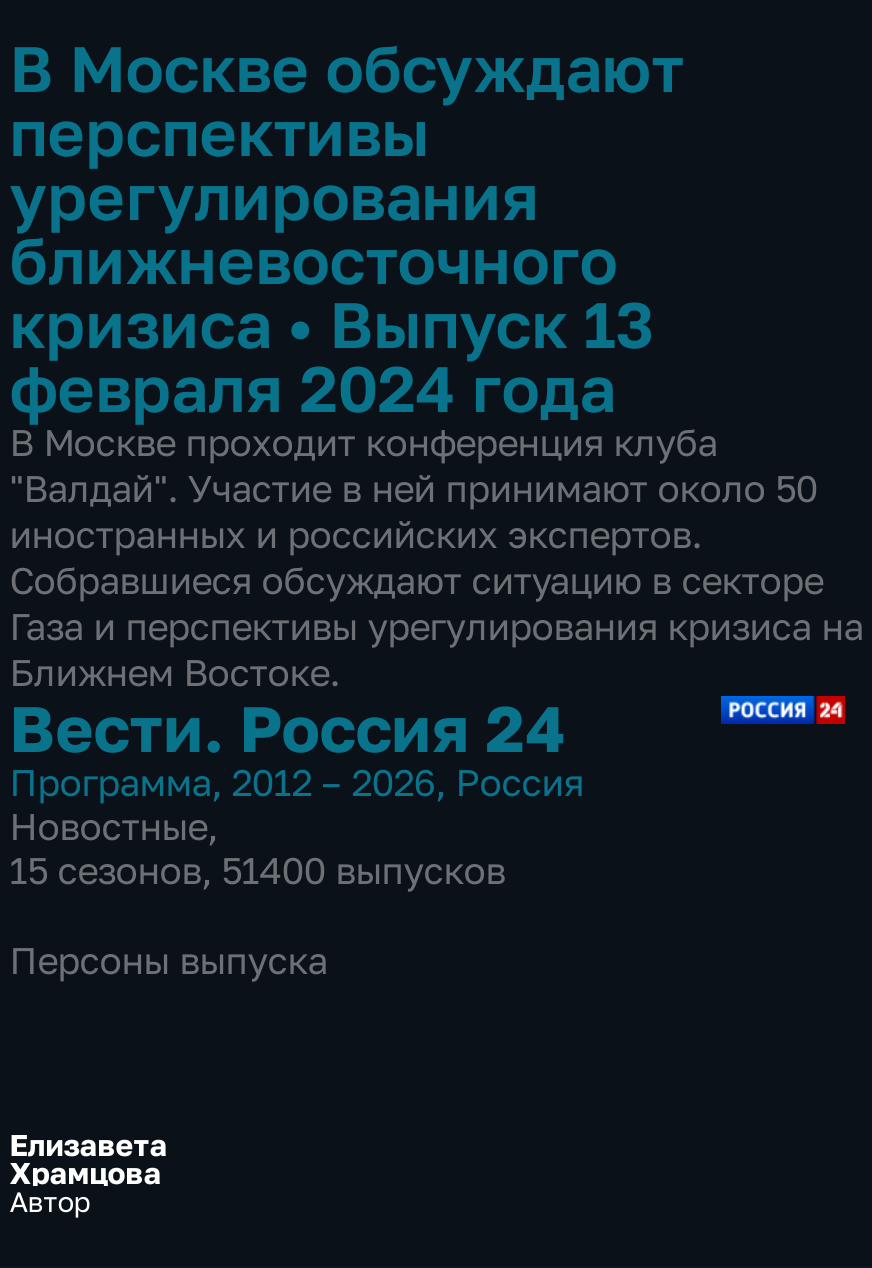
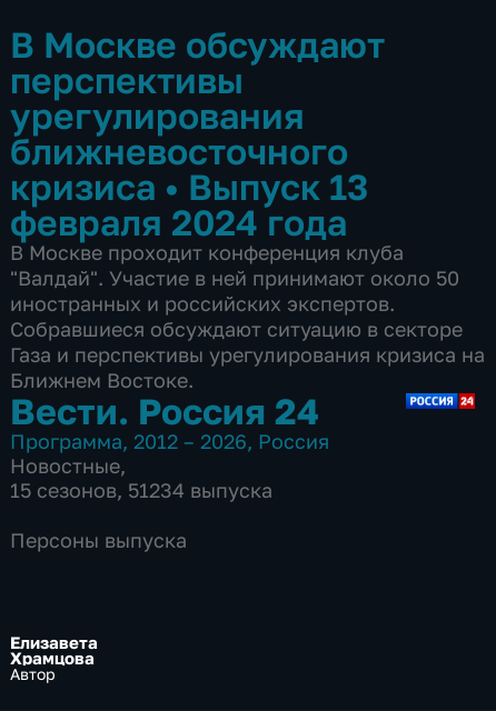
[9,848,505,892] 15 сезонов, 51400 выпусков -> [10,477,273,502] 15 сезонов, 51234 выпуска

